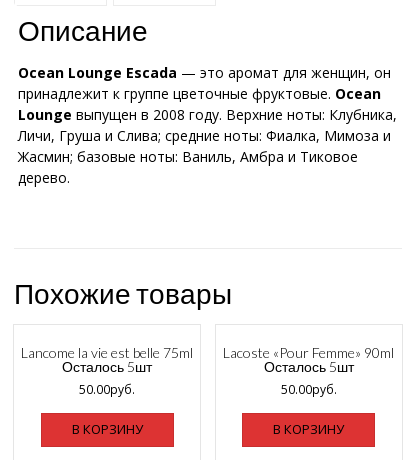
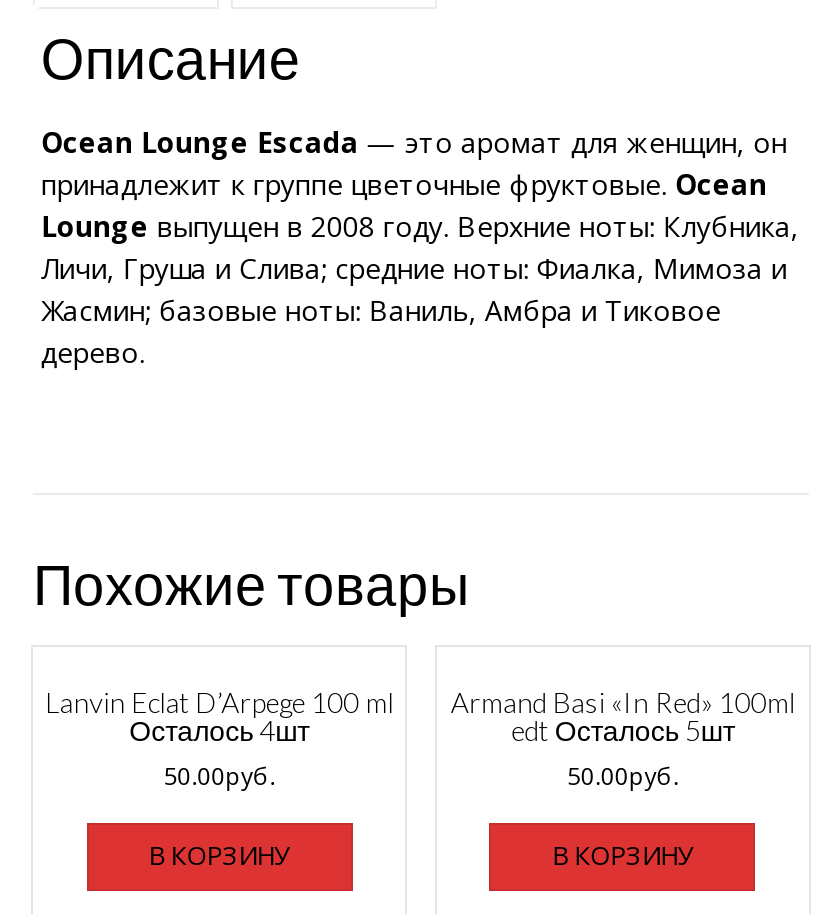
[21,344,193,375] Lancome la vie est belle 75ml | Осталось 5шт -> [45,685,393,747] Lanvin Eclat D’Arpege 100 ml | Осталось 4шт
[223,344,394,375] Lacoste «Pour Femme» 90ml | Осталось 5шт -> [451,685,795,747] Armand Basi «In Red» 100ml | edt Осталось 5шт

